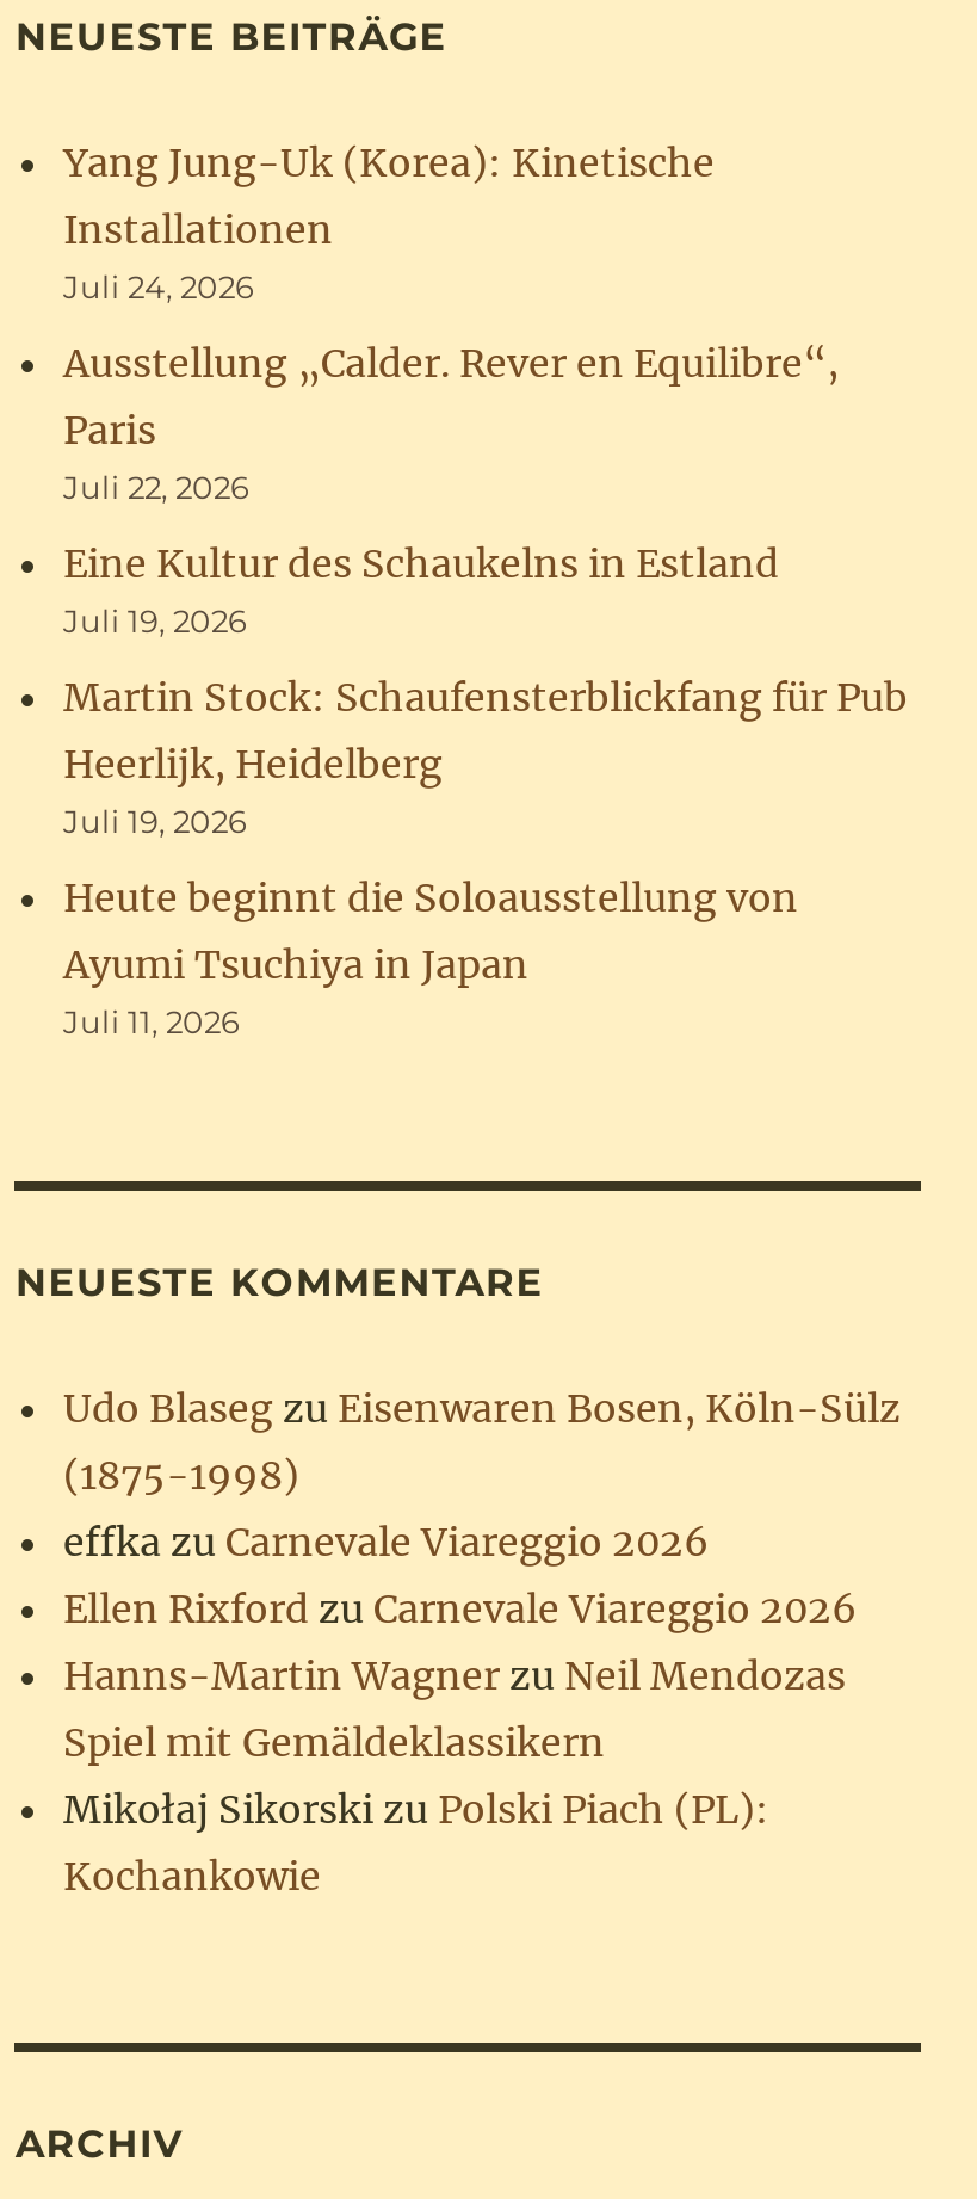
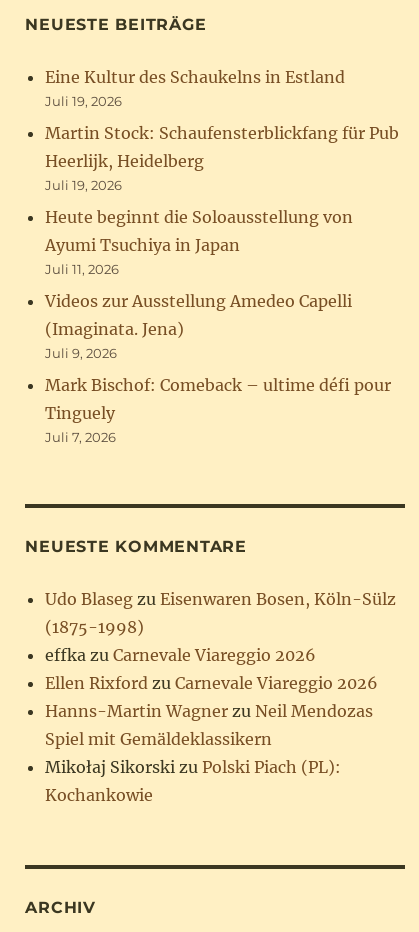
[63,140,839,507] Yang Jung-Uk (Korea): Kinetische | Installationen | Juli 24, 2026 | Ausstellung „Calder. Rever en Equilibre“, | Paris | Juli 22, 2026 -> none
moved [63,541,908,1042] -> [45,67,399,277]: Eine Kultur des Schaukelns in Estland | Juli 19, 2026 | Martin Stock: Schaufensterblickfang für Pub | Heerlijk, Heidelberg | Juli 19, 2026 | Heute beginnt die Soloausstellung von | Ayumi Tsuchiya in Japan | Juli 11, 2026
none -> [45,291,391,445] Videos zur Ausstellung Amedeo Capelli | (Imaginata. Jena) | Juli 9, 2026 | Mark Bischof: Comeback – ultime défi pour | Tinguely | Juli 7, 2026

